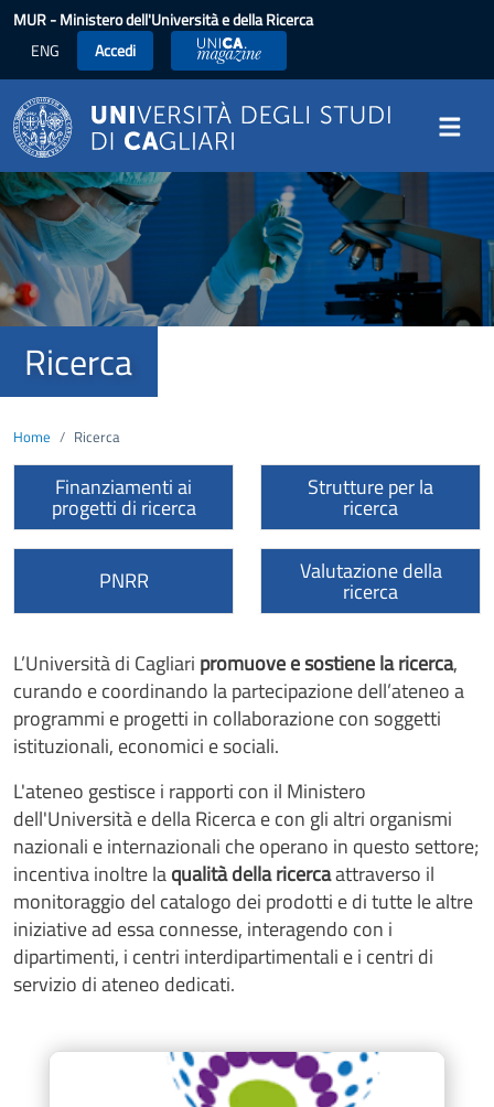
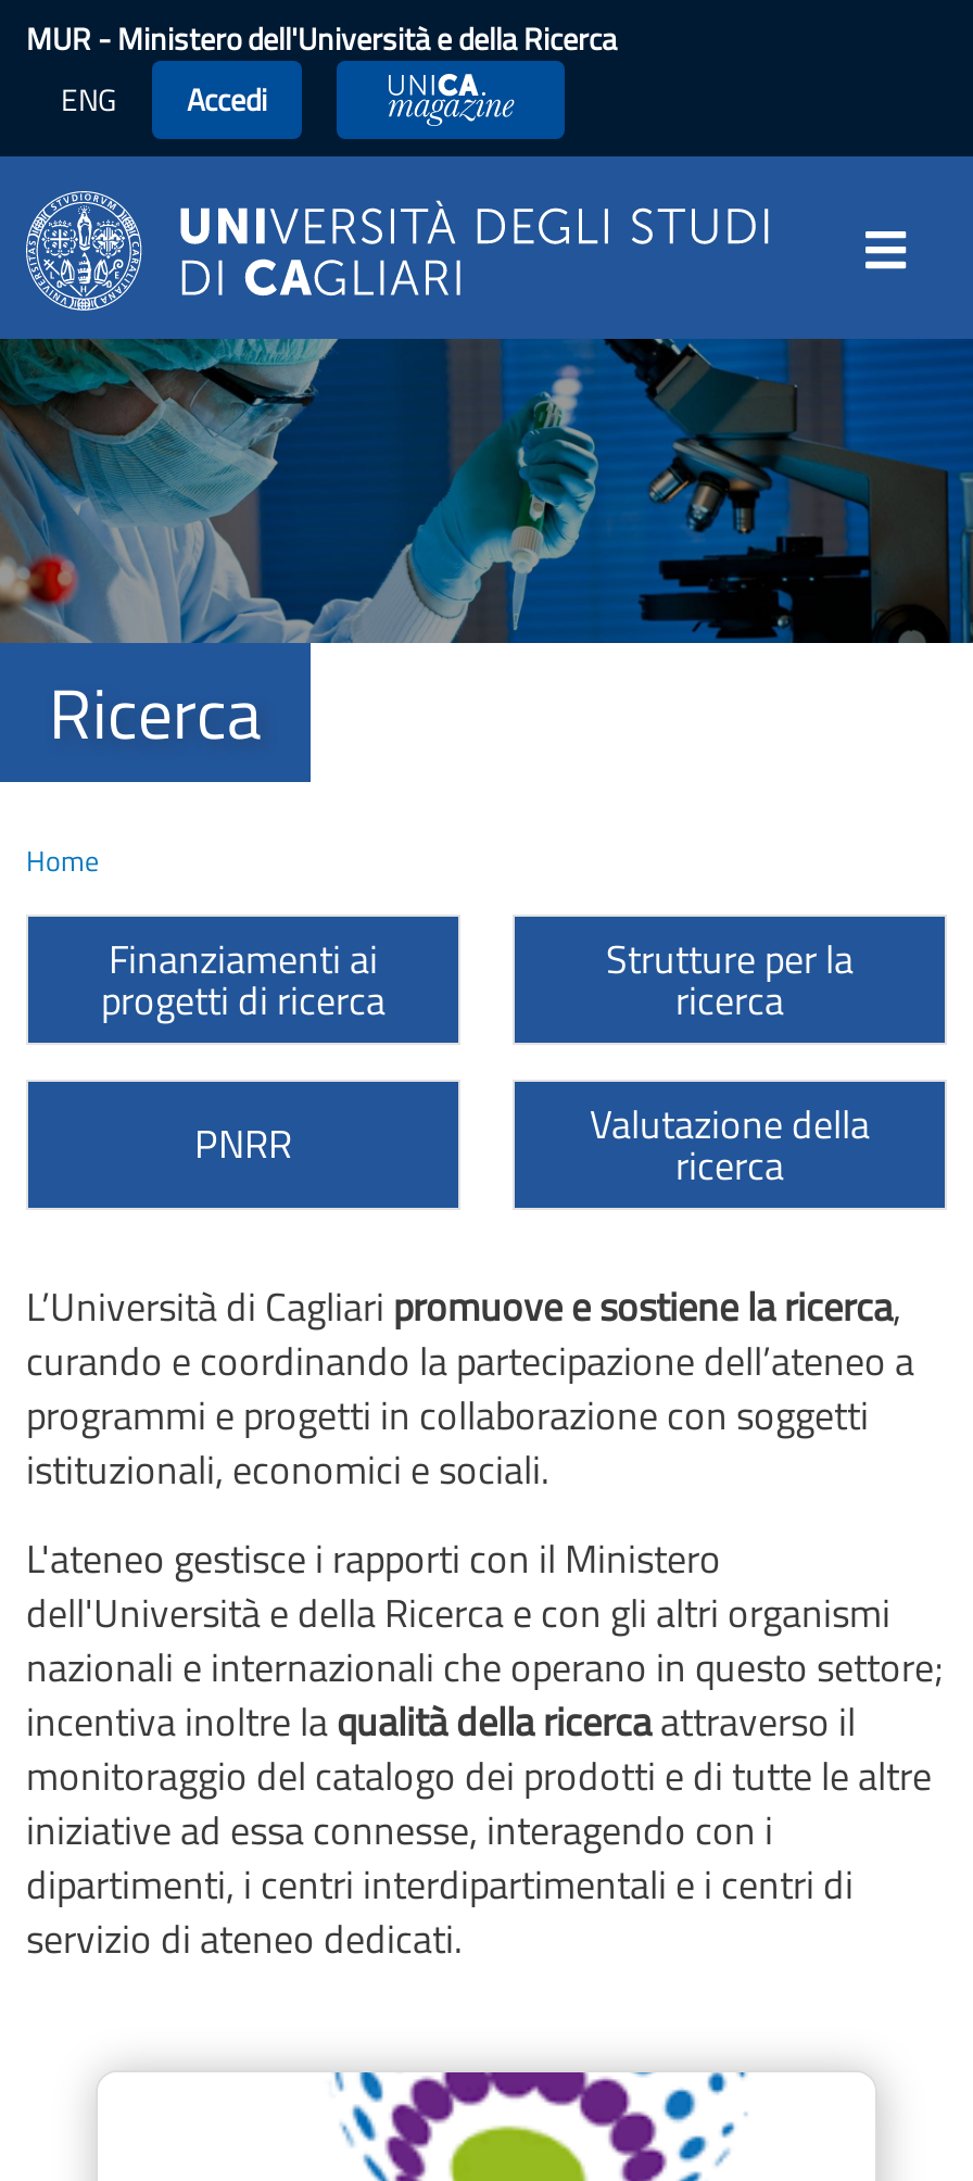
[74,425,120,448] Ricerca -> none

